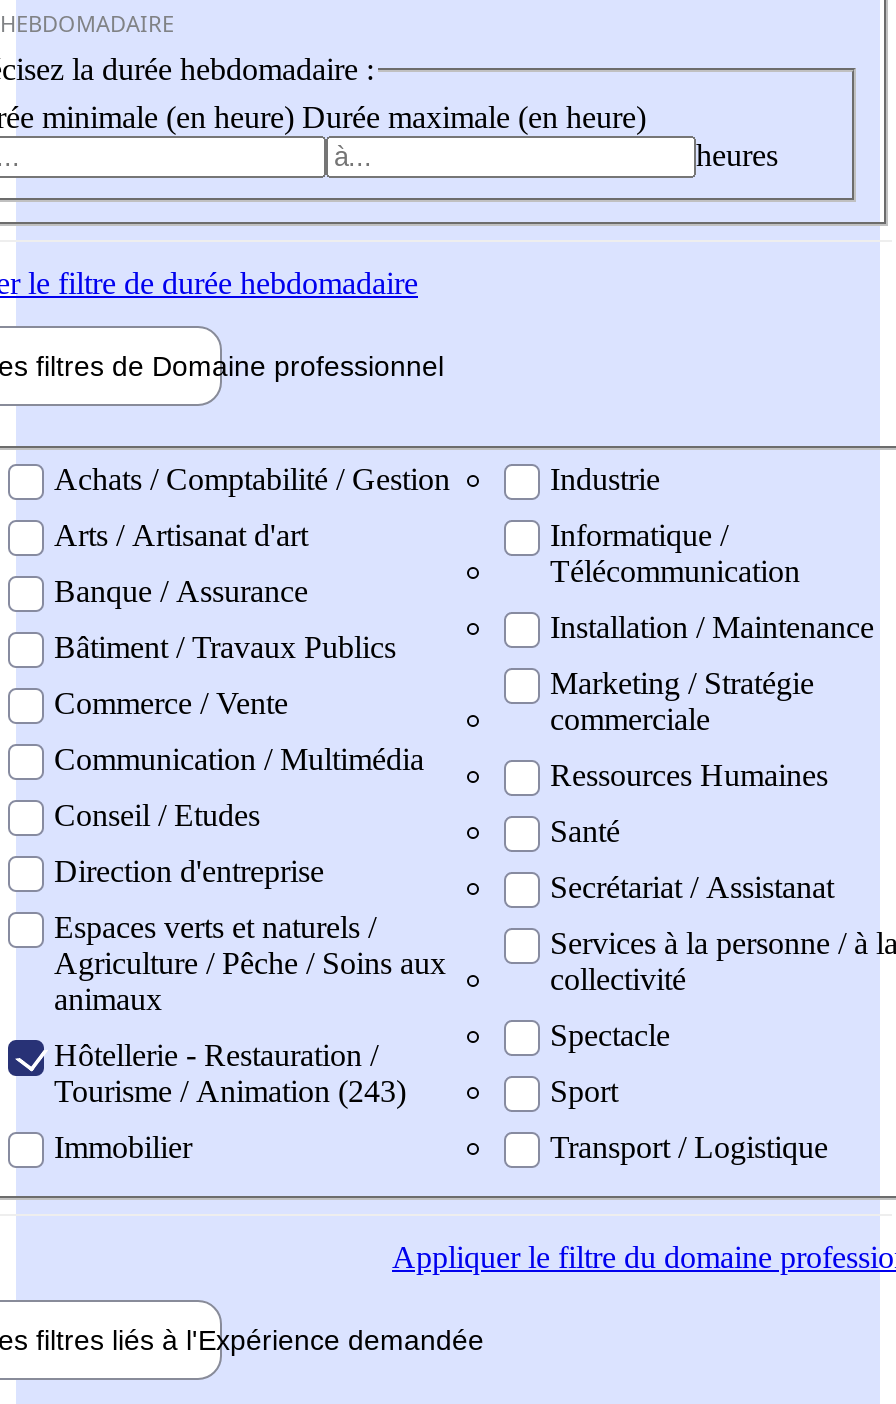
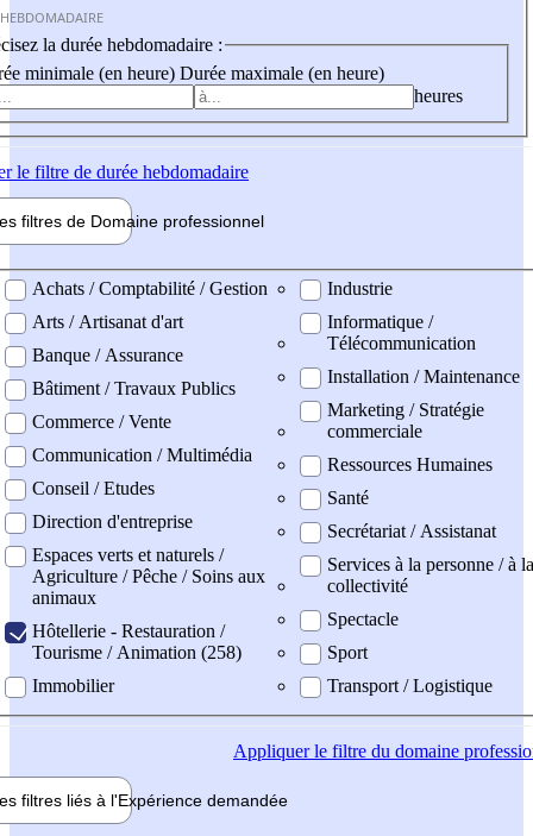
[54,1073,406,1107] Tourisme / Animation (243) -> [32,642,242,662] Tourisme / Animation (258)

